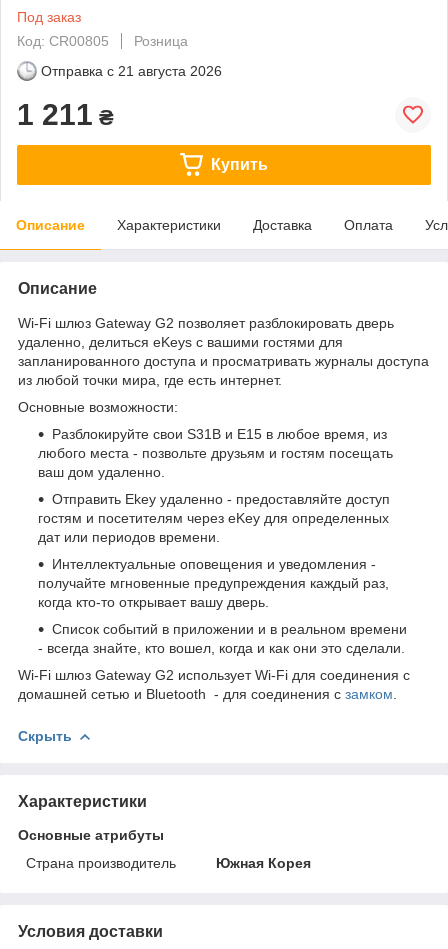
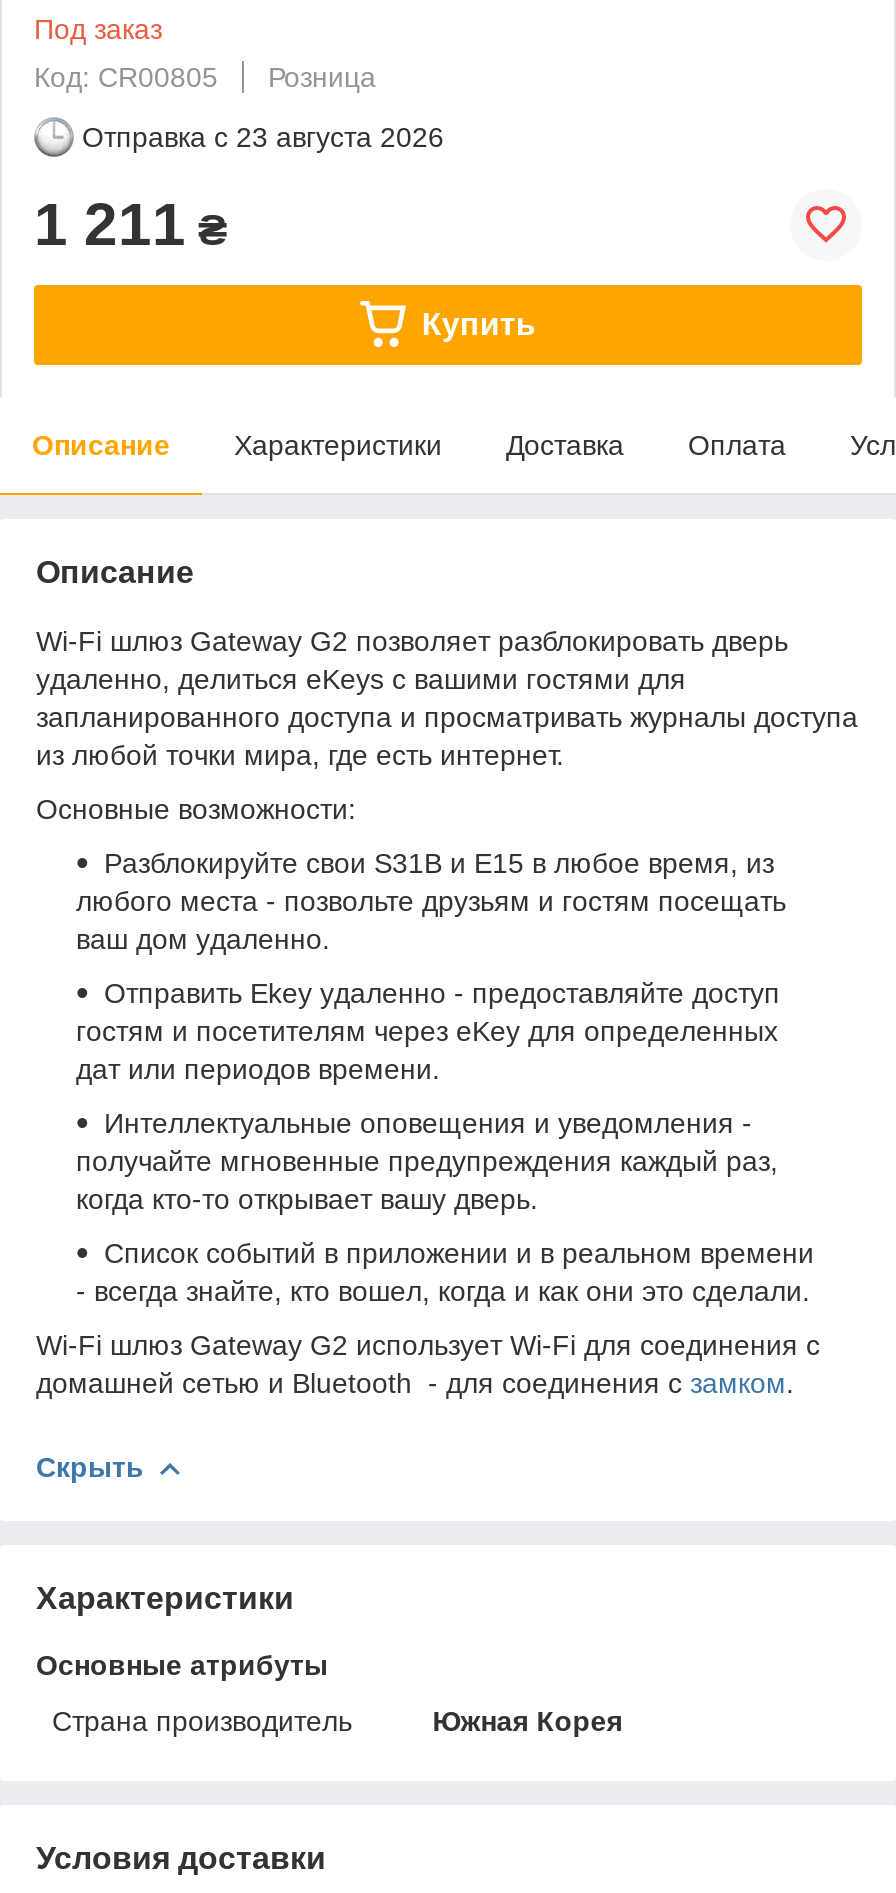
[41,63,222,79] Отправка с 21 августа 2026 -> [82,121,444,153] Отправка с 23 августа 2026

